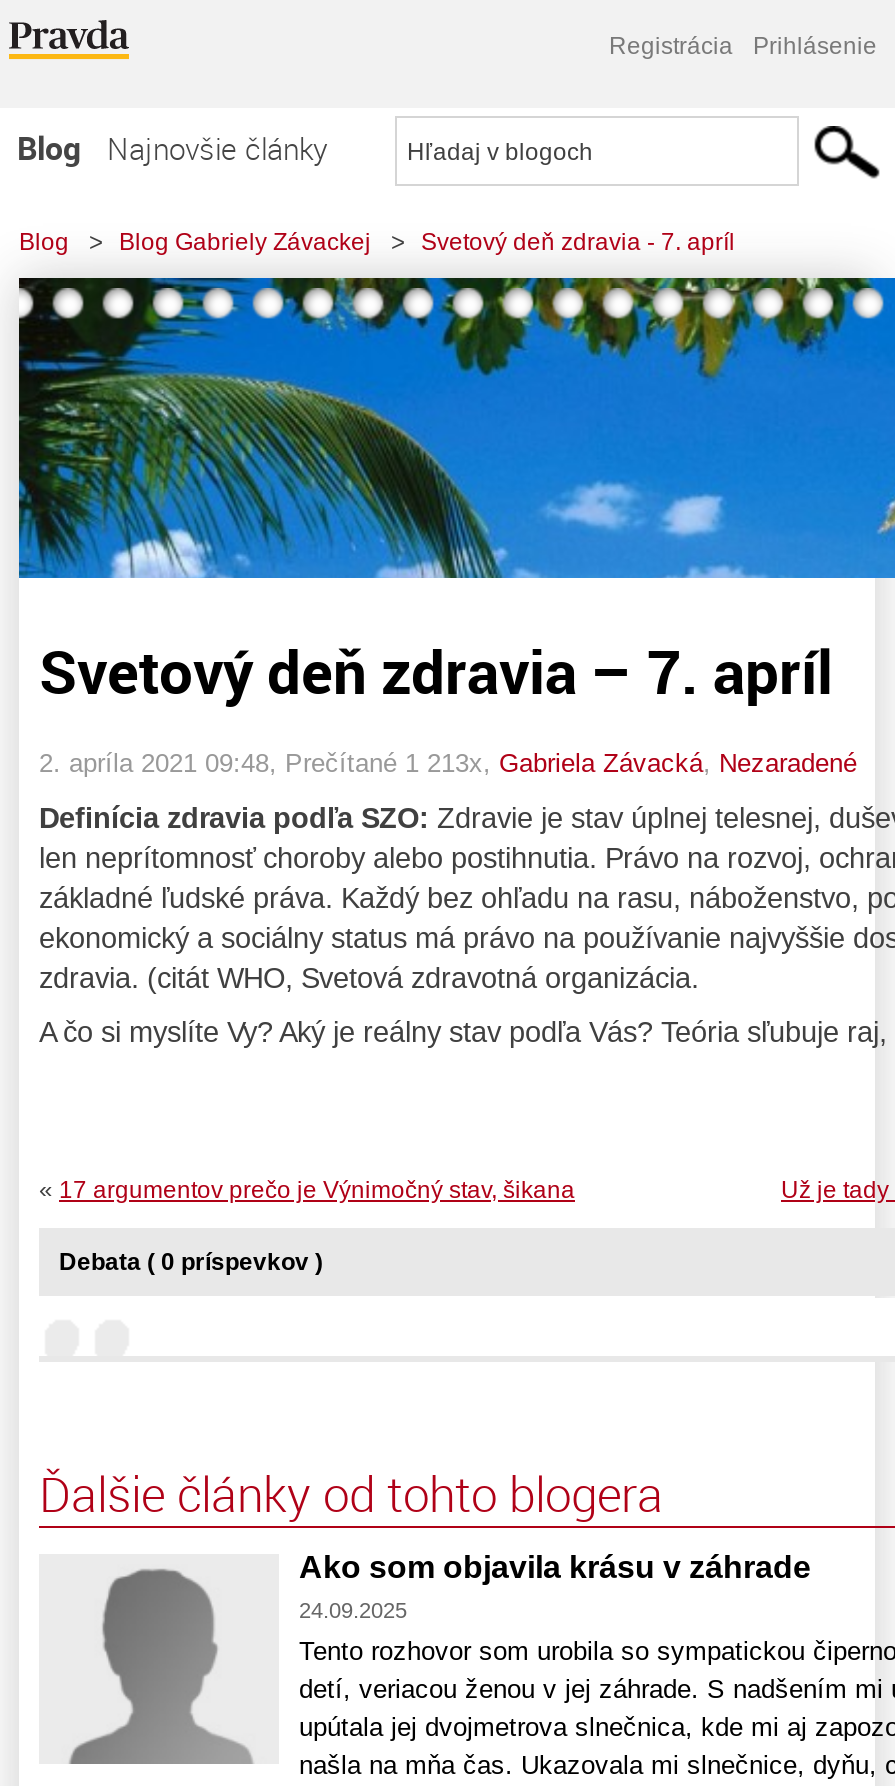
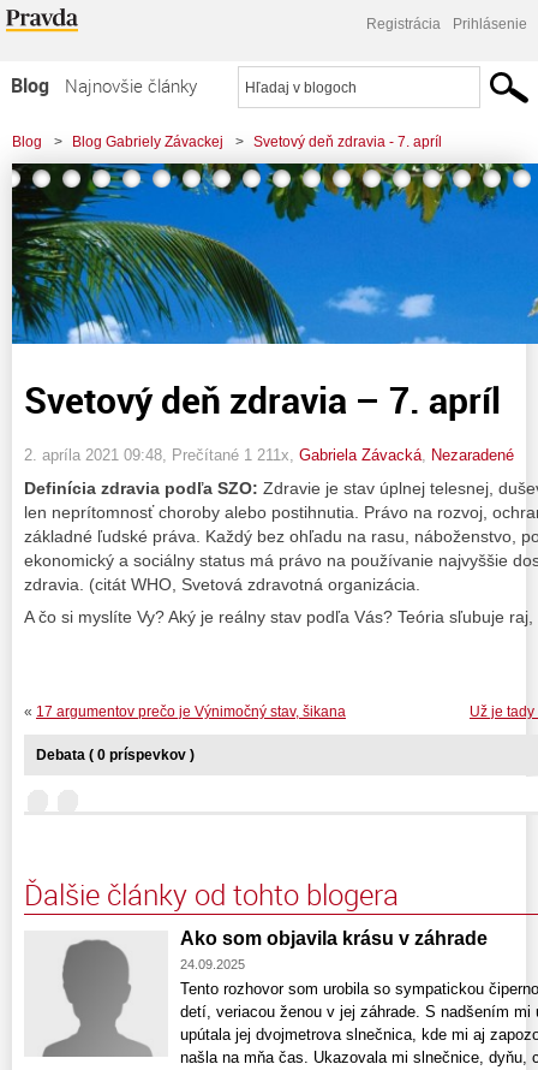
[39,747,857,777] 2. apríla 2021 09:48, Prečítané 1 213x, Gabriela Závacká, Nezaradené -> [24,445,514,463] 2. apríla 2021 09:48, Prečítané 1 211x, Gabriela Závacká, Nezaradené

